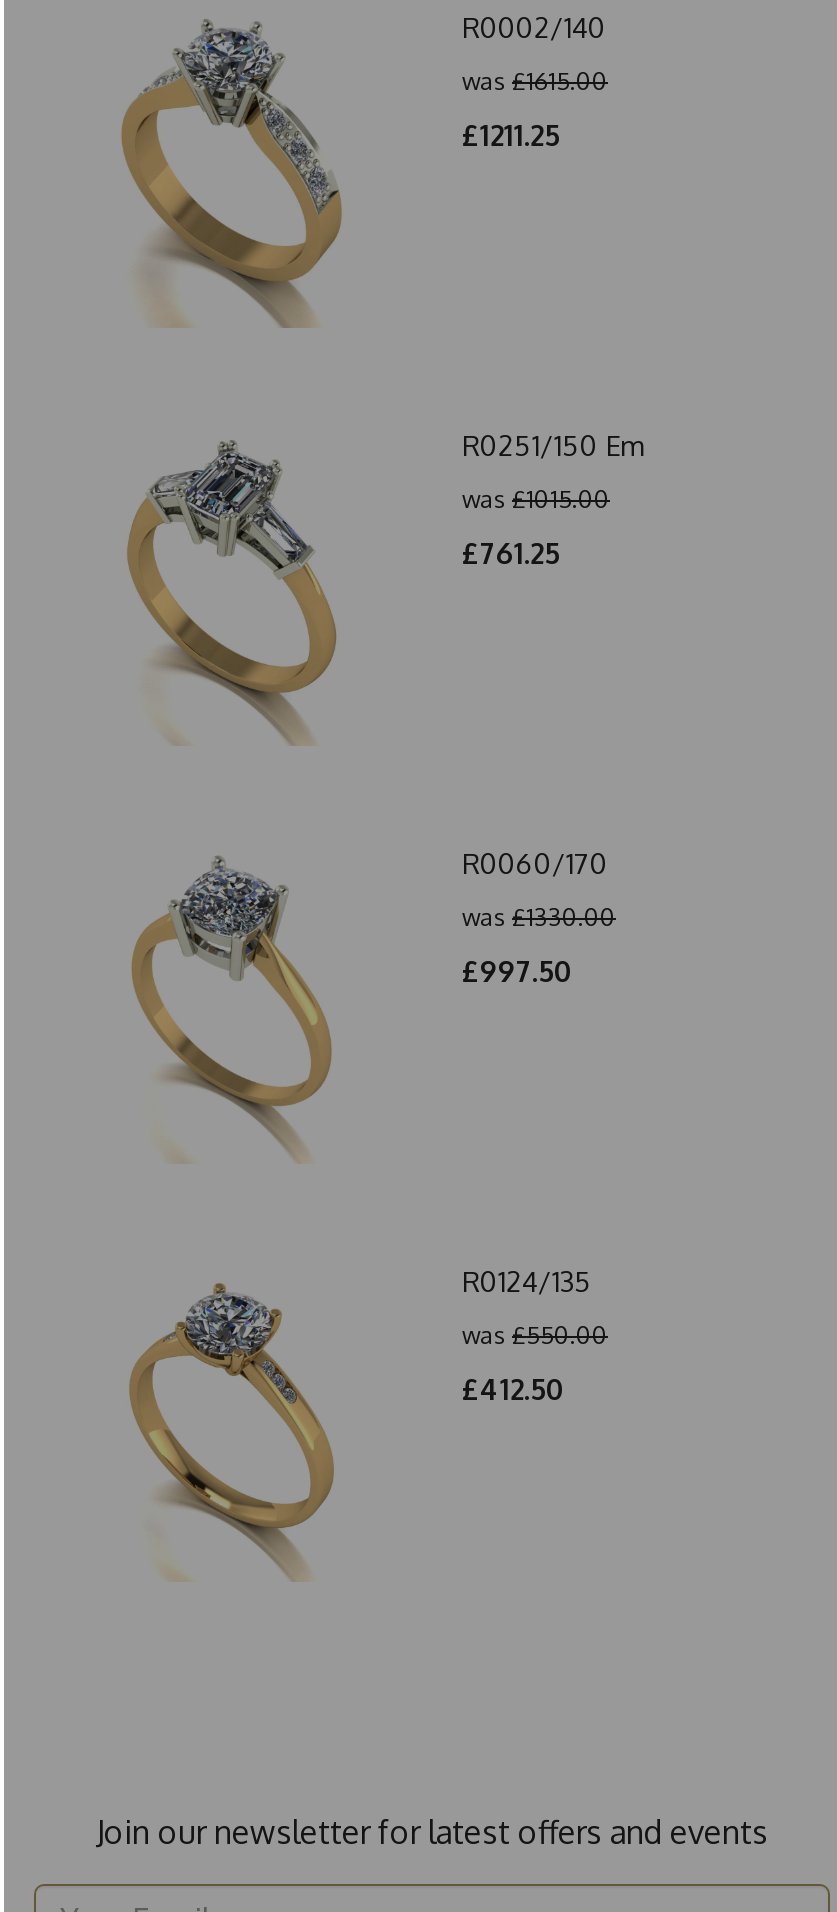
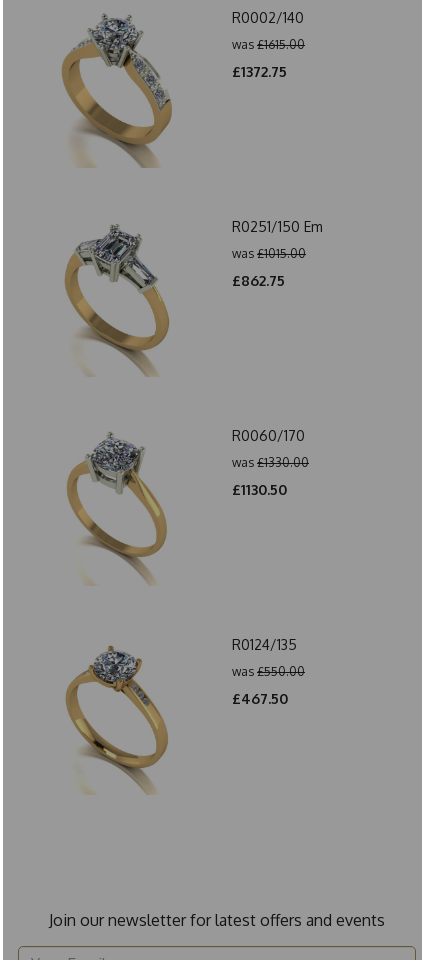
[462,117,560,151] £1211.25 -> [232,62,287,79] £1372.75
[462,535,560,569] £761.25 -> [232,271,285,288] £862.75
[462,953,572,987] £997.50 -> [232,480,287,497] £1130.50
[462,1371,564,1405] £412.50 -> [232,689,288,706] £467.50

